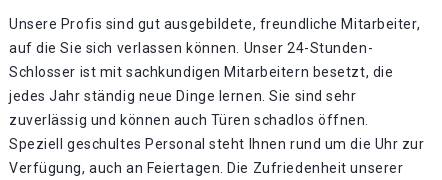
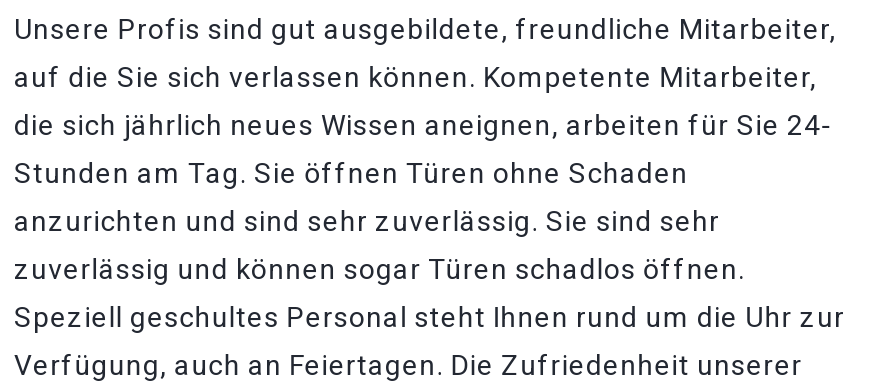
[9,40,393,128] auf die Sie sich verlassen können. Unser 24-Stunden- | Schlosser ist mit sachkundigen Mitarbeitern besetzt, die | jedes Jahr ständig neue Dinge lernen. Sie sind sehr | zuverlässig und können auch Türen schadlos öffnen. -> [14,61,832,285] auf die Sie sich verlassen können. Kompetente Mitarbeiter, | die sich jährlich neues Wissen aneignen, arbeiten für Sie 24- | Stunden am Tag. Sie öffnen Türen ohne Schaden | anzurichten und sind sehr zuverlässig. Sie sind sehr | zuverlässig und können sogar Türen schadlos öffnen.

